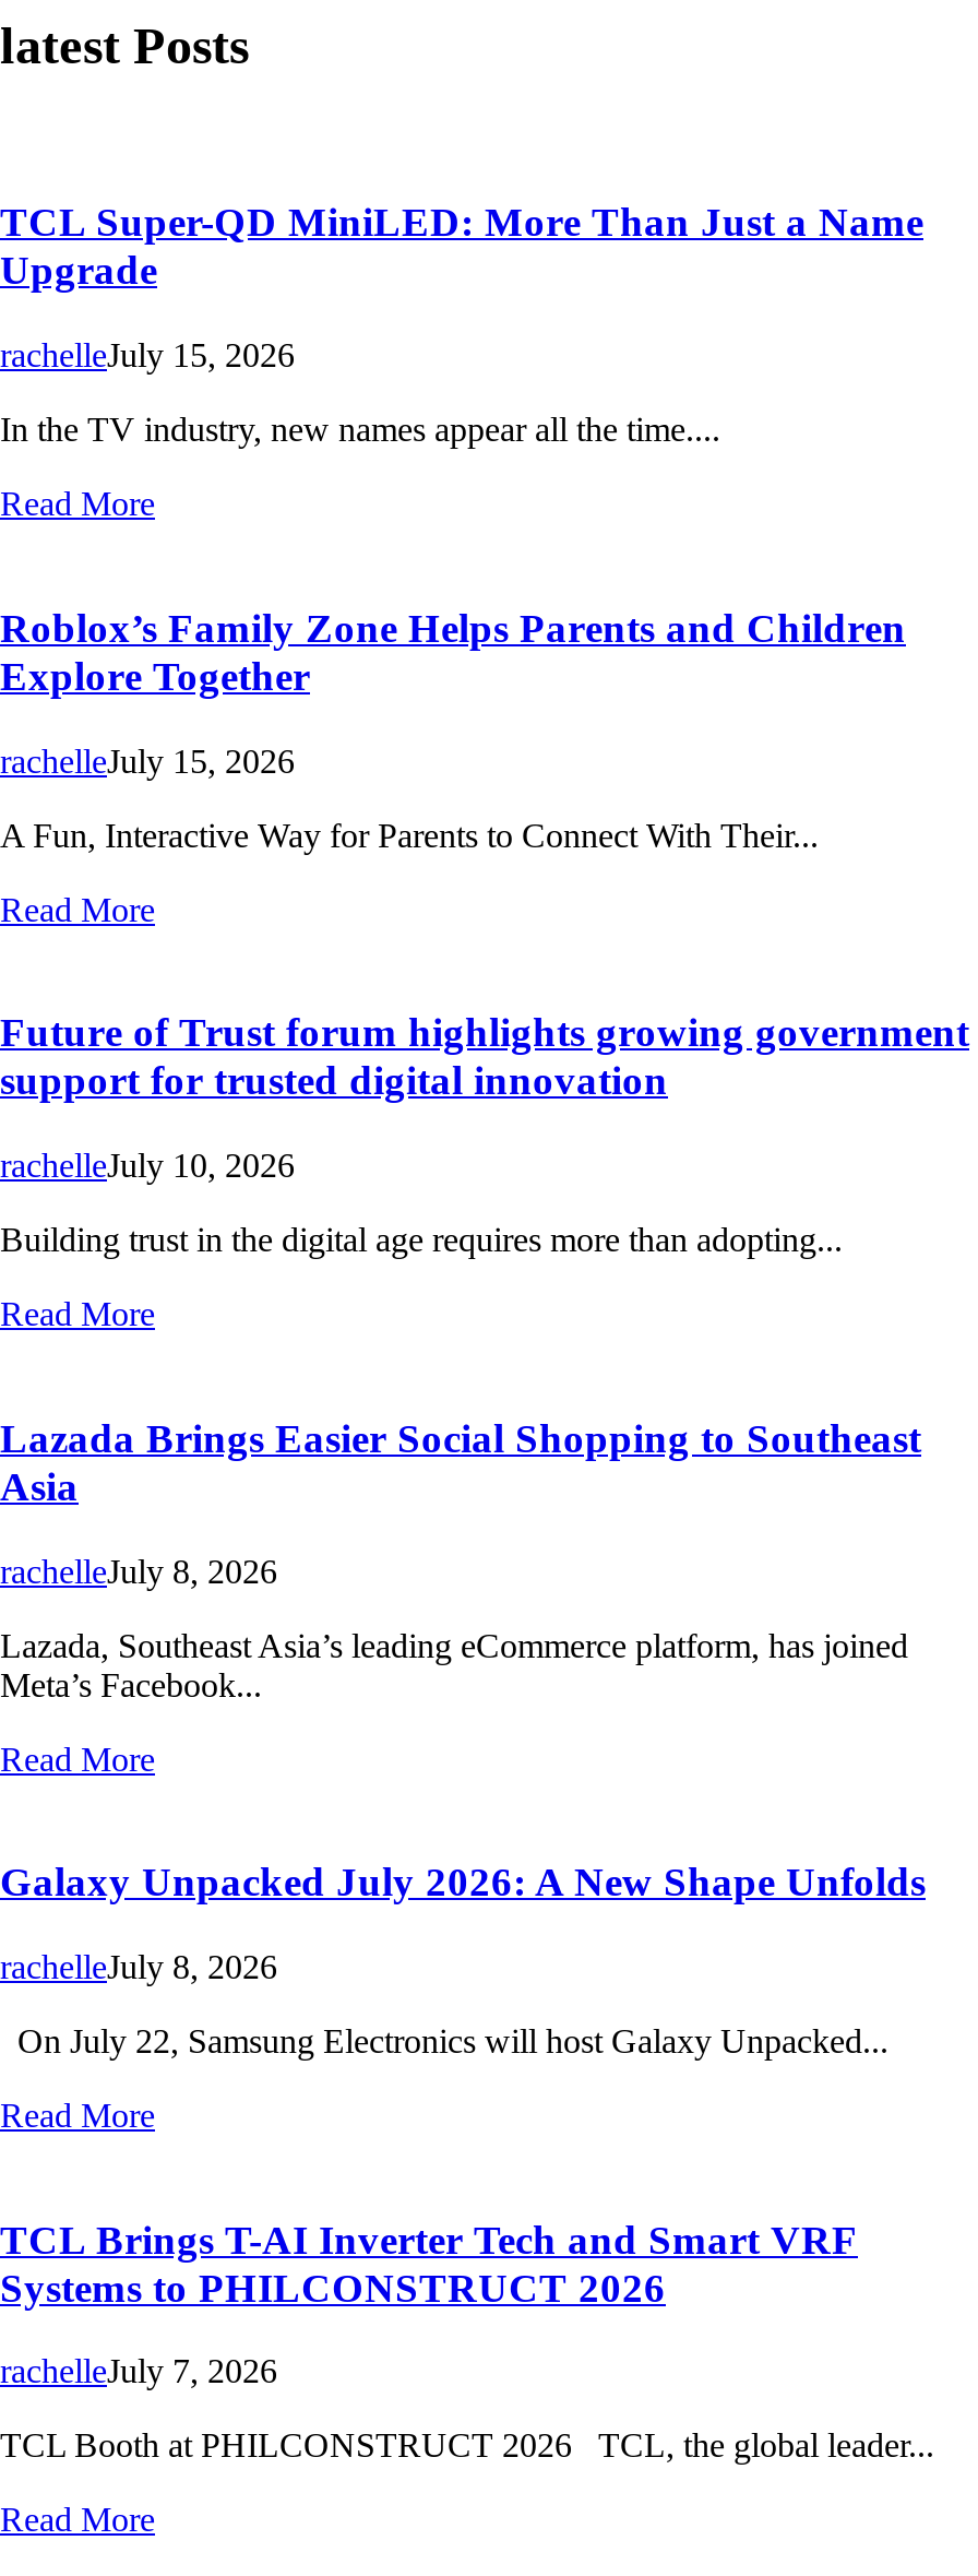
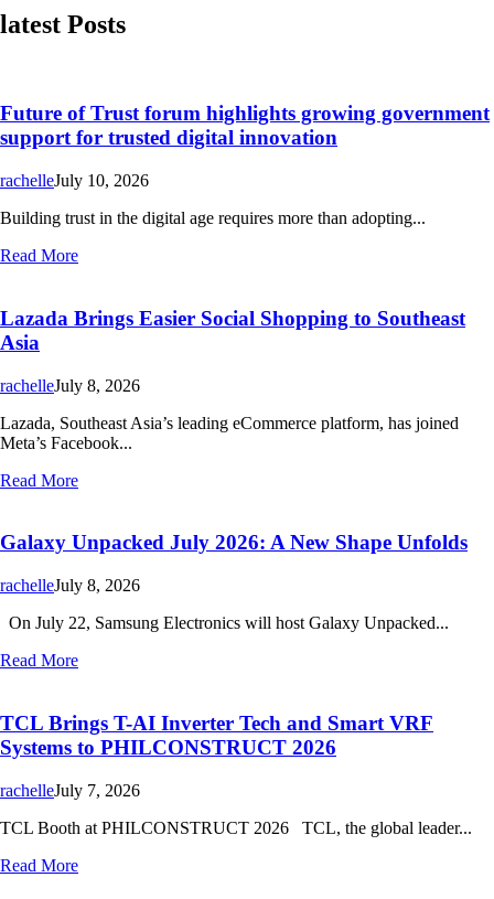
[0,200,923,927] TCL Super-QD MiniLED: More Than Just a Name | Upgrade | rachelleJuly 15, 2026 | In the TV industry, new names appear all the time.... | Read More | Roblox’s Family Zone Helps Parents and Children | Explore Together | rachelleJuly 15, 2026 | A Fun, Interactive Way for Parents to Connect With Their... | Read More -> none

